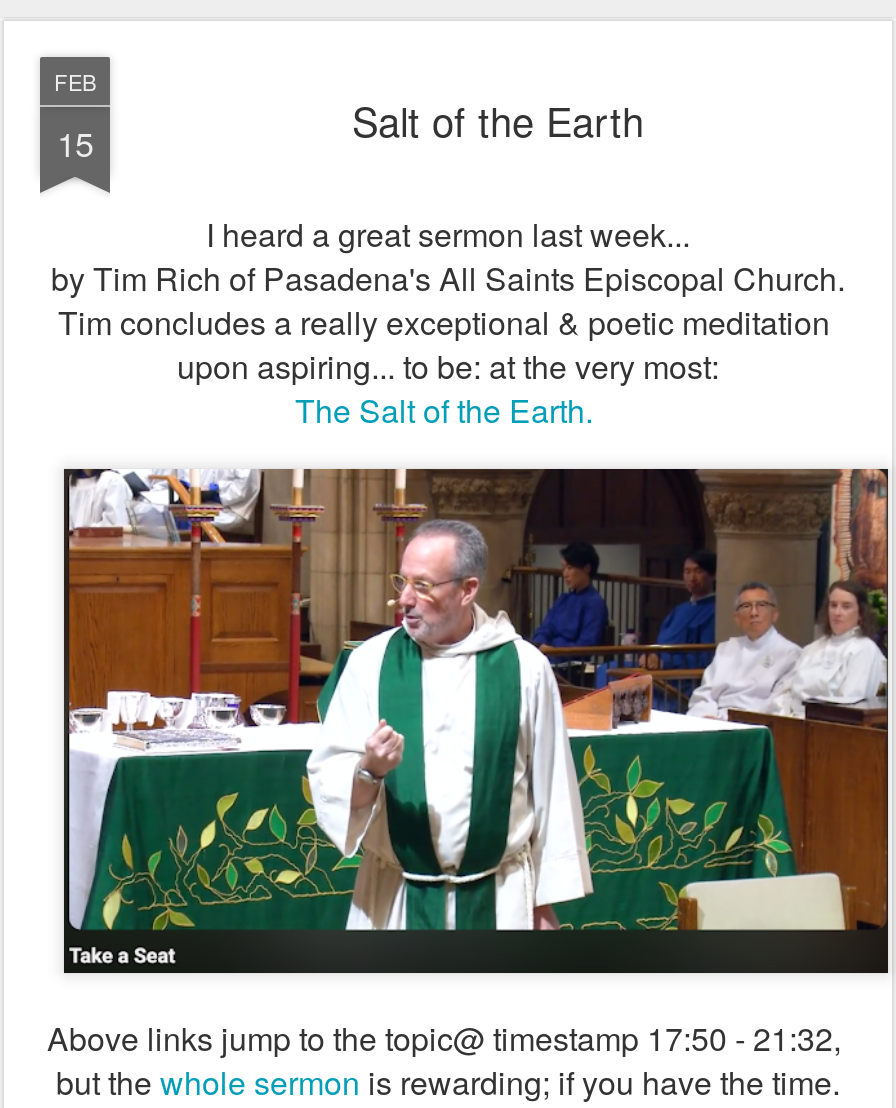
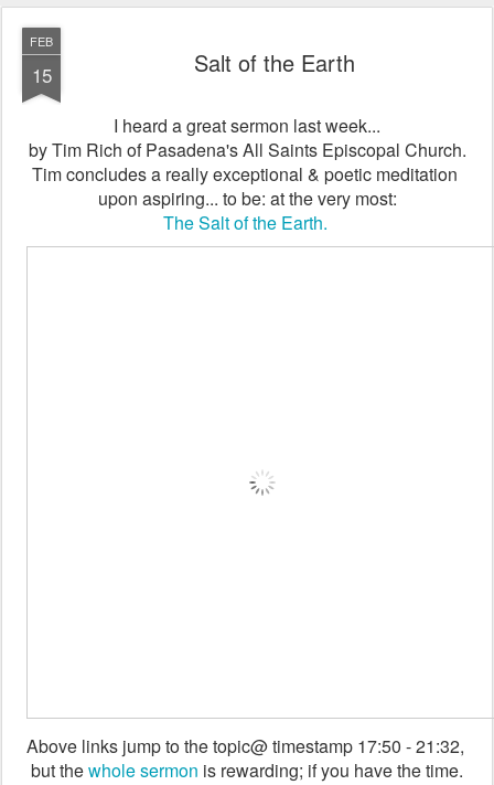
[62,467,890,977] [image] -> none

